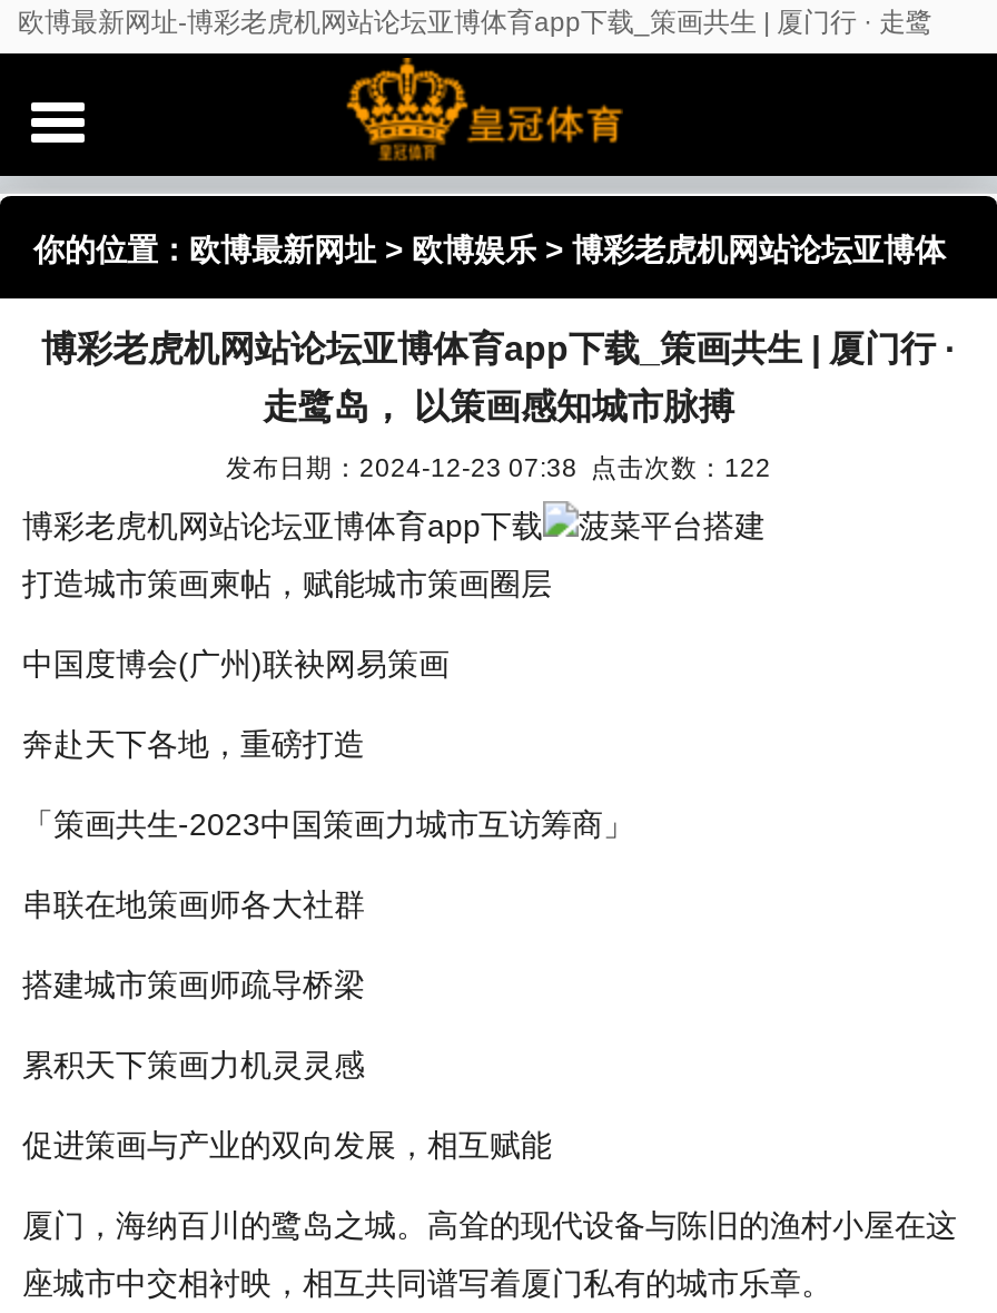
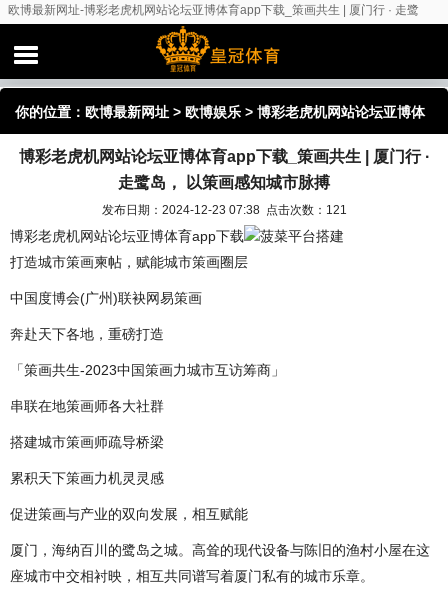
[226,452,771,481] 发布日期：2024-12-23 07:38 点击次数：122 -> [101,203,346,216] 发布日期：2024-12-23 07:38 点击次数：121

